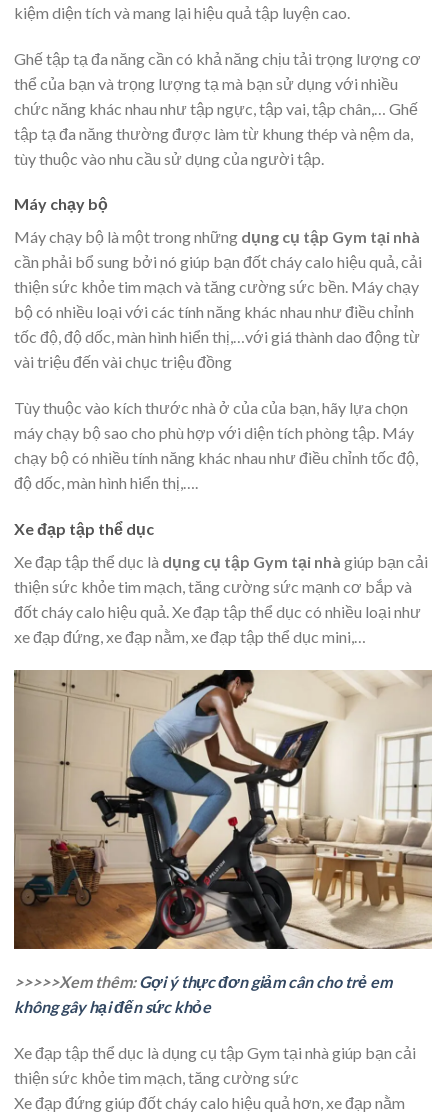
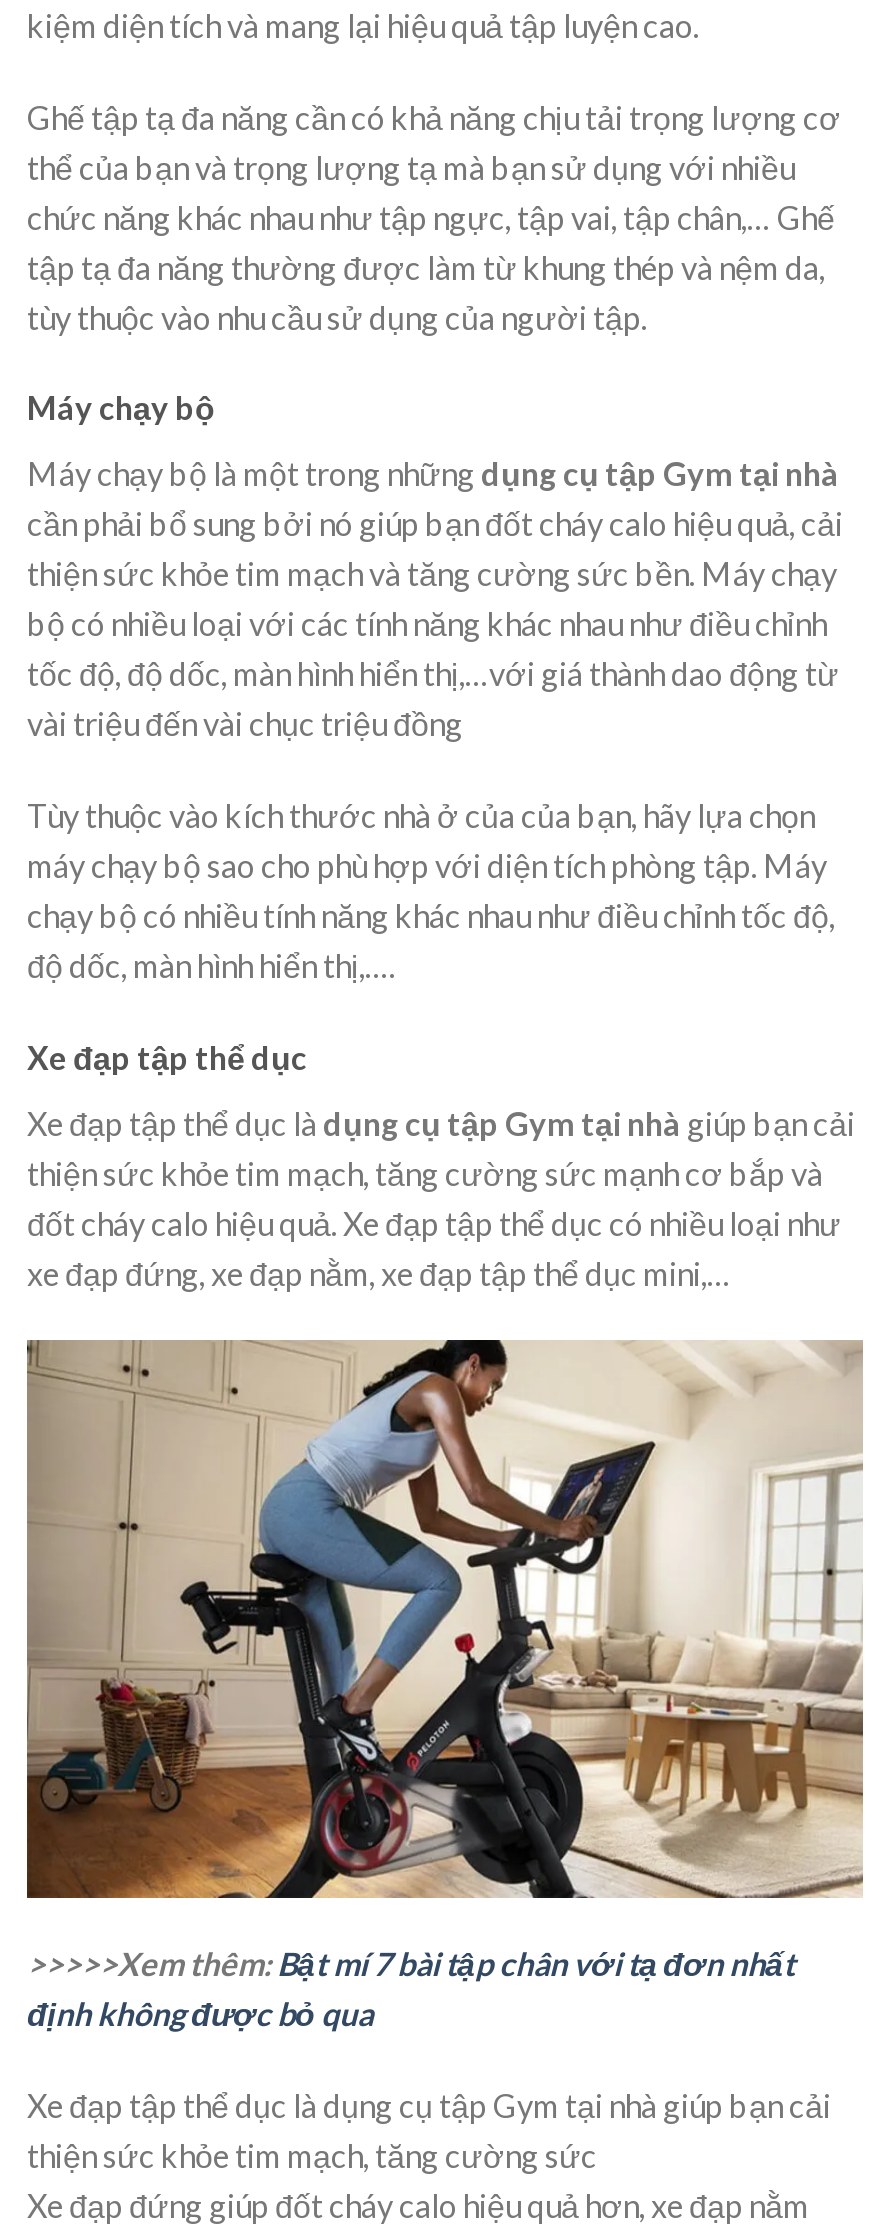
[14,972,392,1016] >>>>>Xem thêm: Gợi ý thực đơn giảm cân cho trẻ em | không gây hại đến sức khỏe -> [27,1945,795,2033] >>>>>Xem thêm: Bật mí 7 bài tập chân với tạ đơn nhất | định không được bỏ qua

